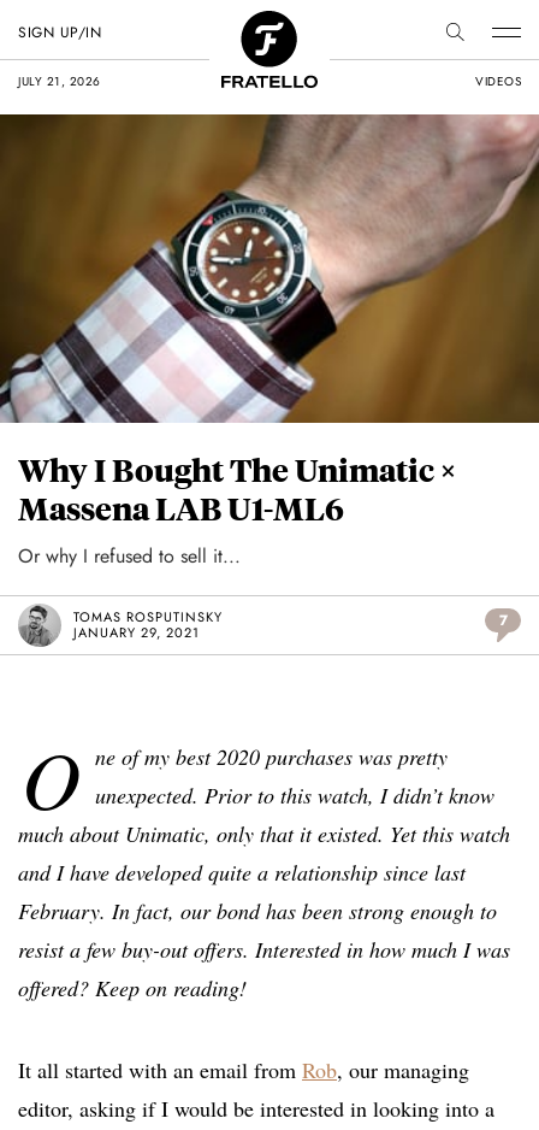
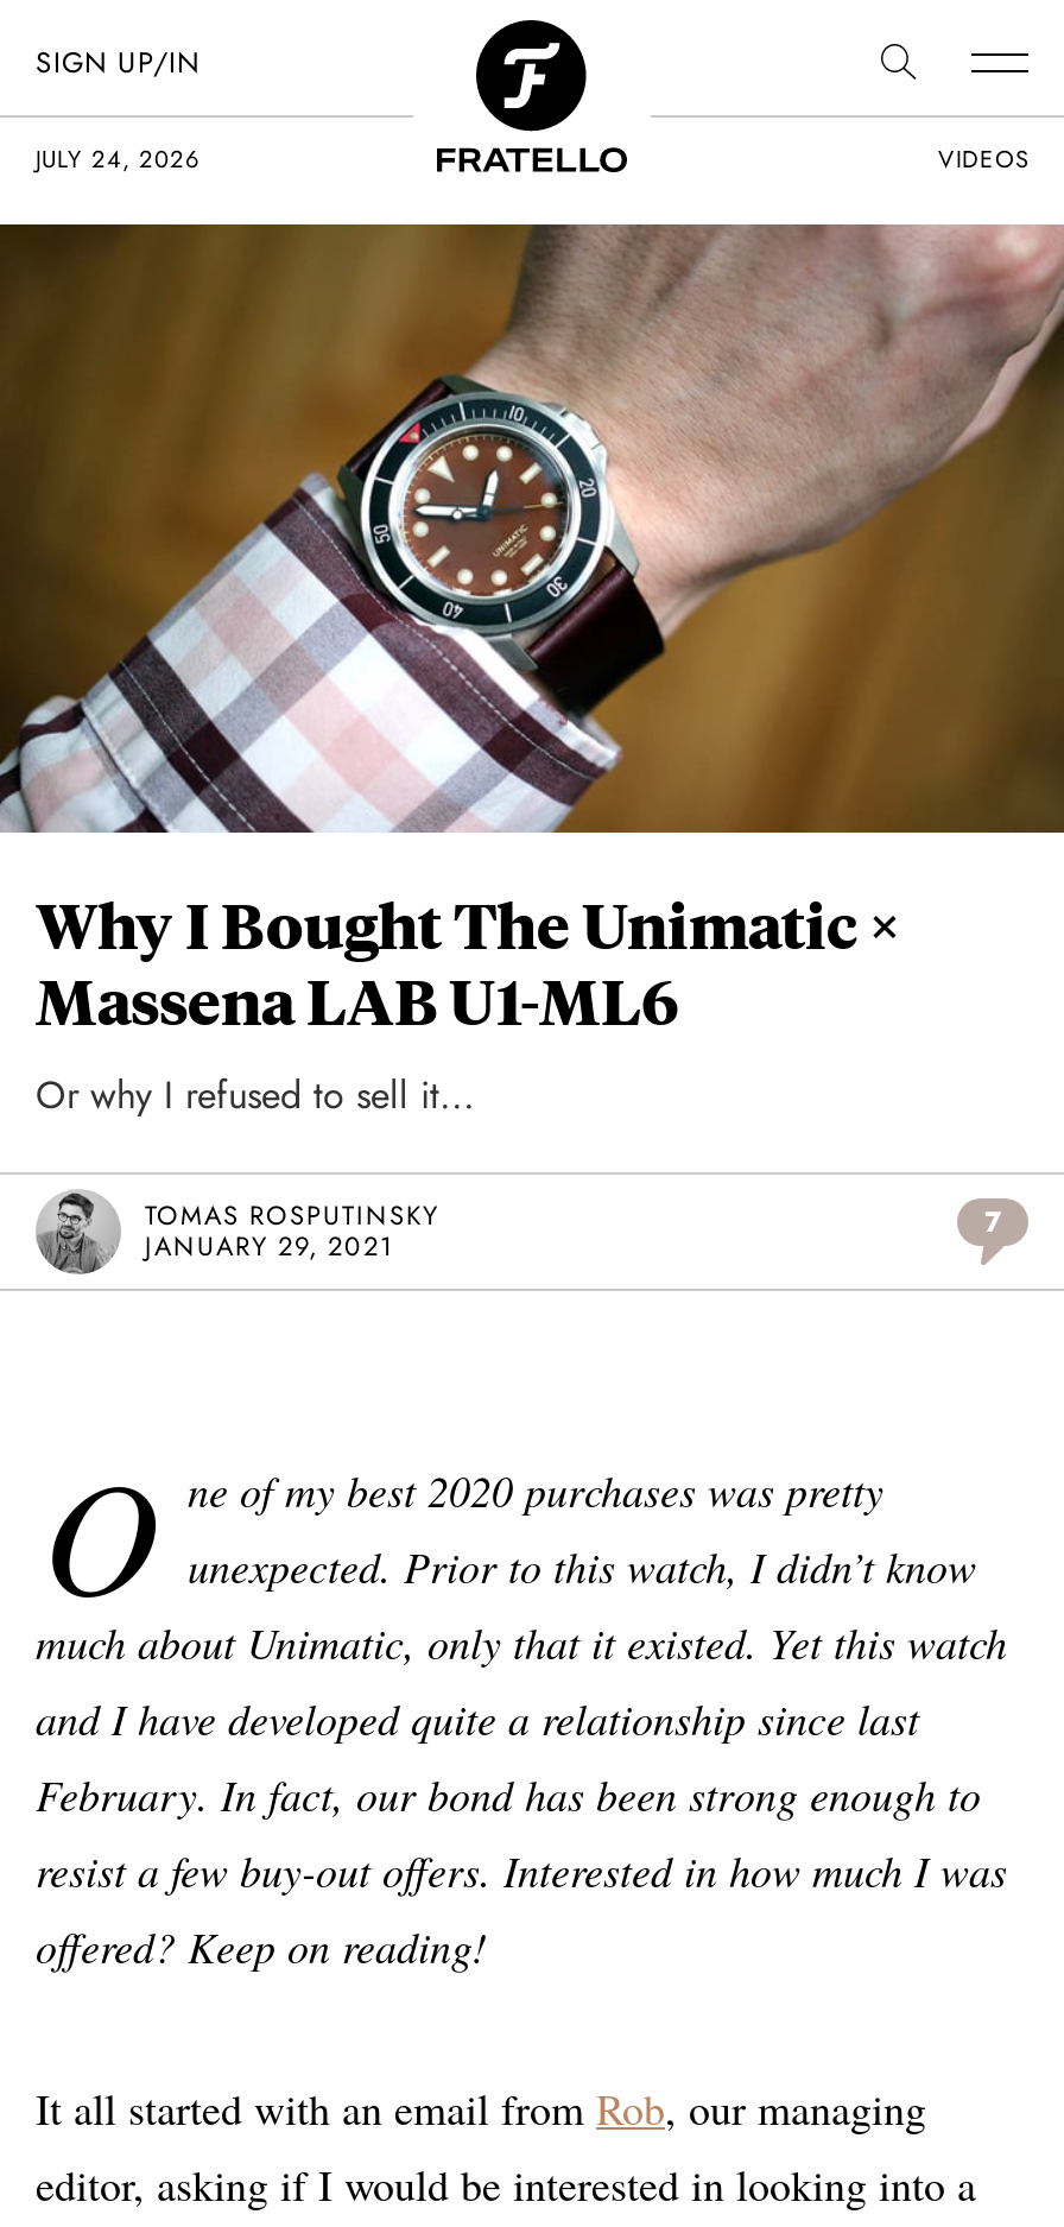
[18,72,100,90] JULY 21, 2026 -> [36,141,201,177] JULY 24, 2026

